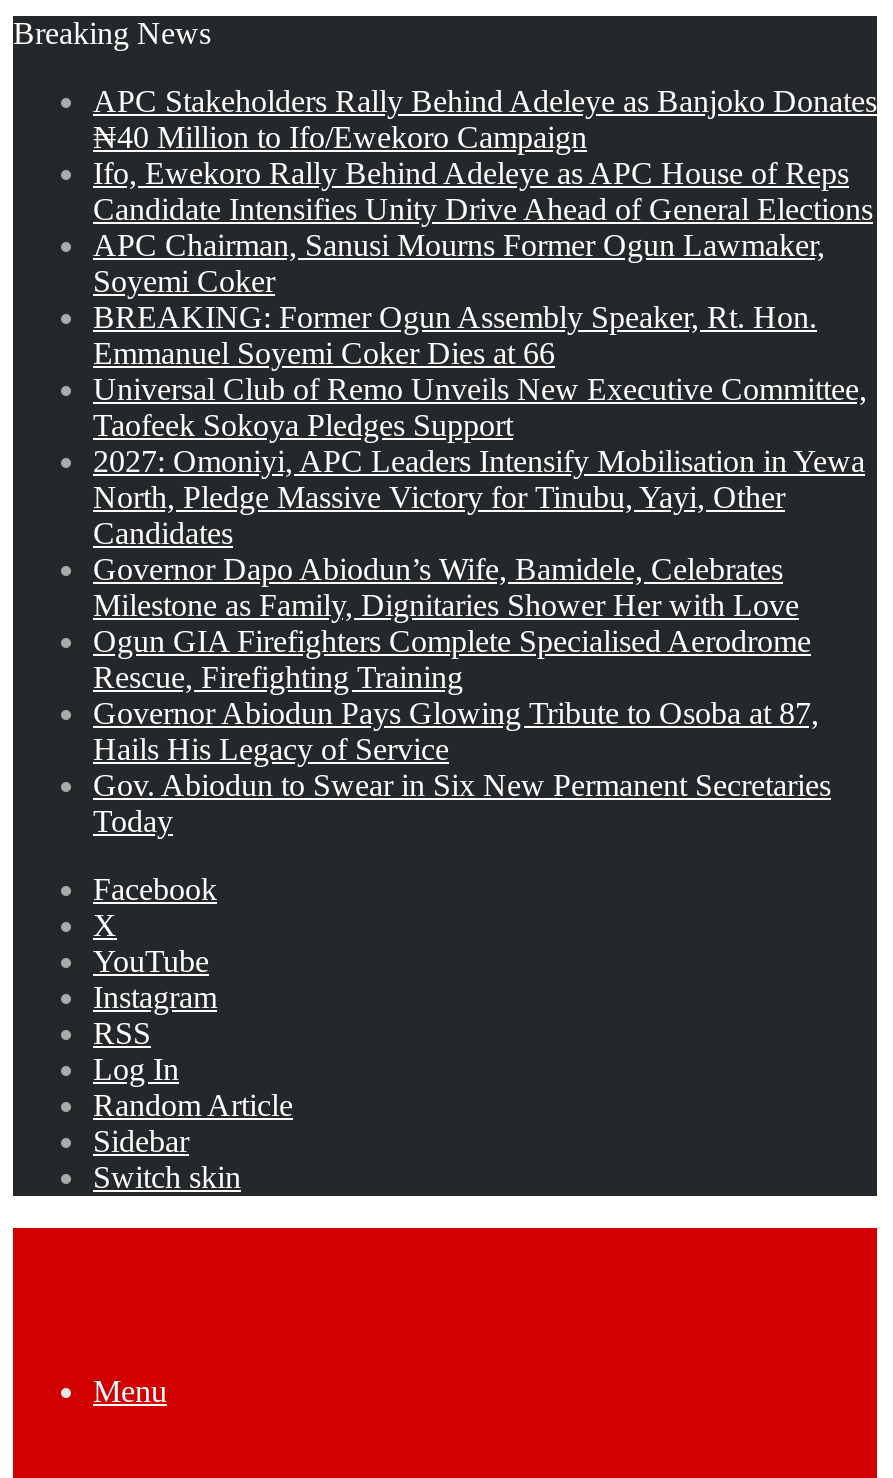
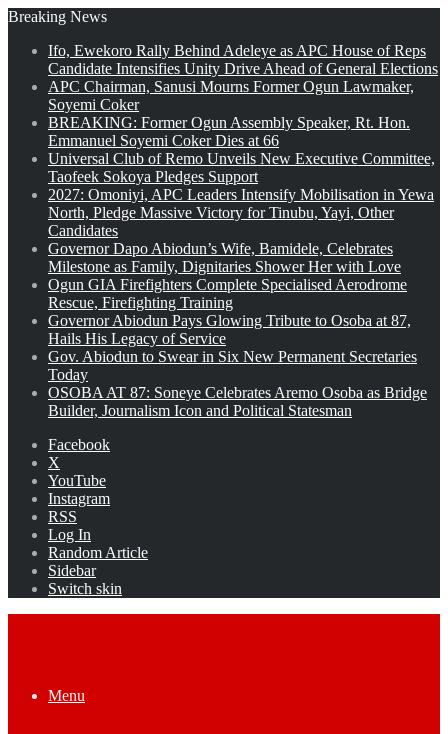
[93,84,877,154] APC Stakeholders Rally Behind Adeleye as Banjoko Donates | ₦40 Million to Ifo/Ewekoro Campaign -> none
moved [93,156,873,838] -> [48,42,438,383]: Ifo, Ewekoro Rally Behind Adeleye as APC House of Reps | Candidate Intensifies Unity Drive Ahead of General Elections | APC Chairman, Sanusi Mourns Former Ogun Lawmaker, | ... | Gov. Abiodun to Swear in Six New Permanent Secretaries | Today
none -> [48,384,427,419] OSOBA AT 87: Soneye Celebrates Aremo Osoba as Bridge | Builder, Journalism Icon and Political Statesman

